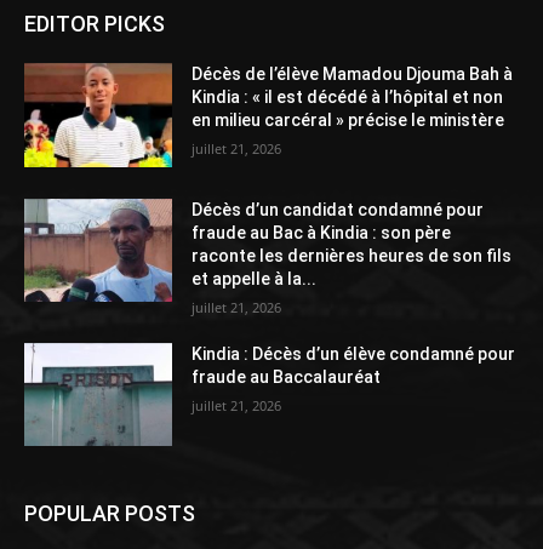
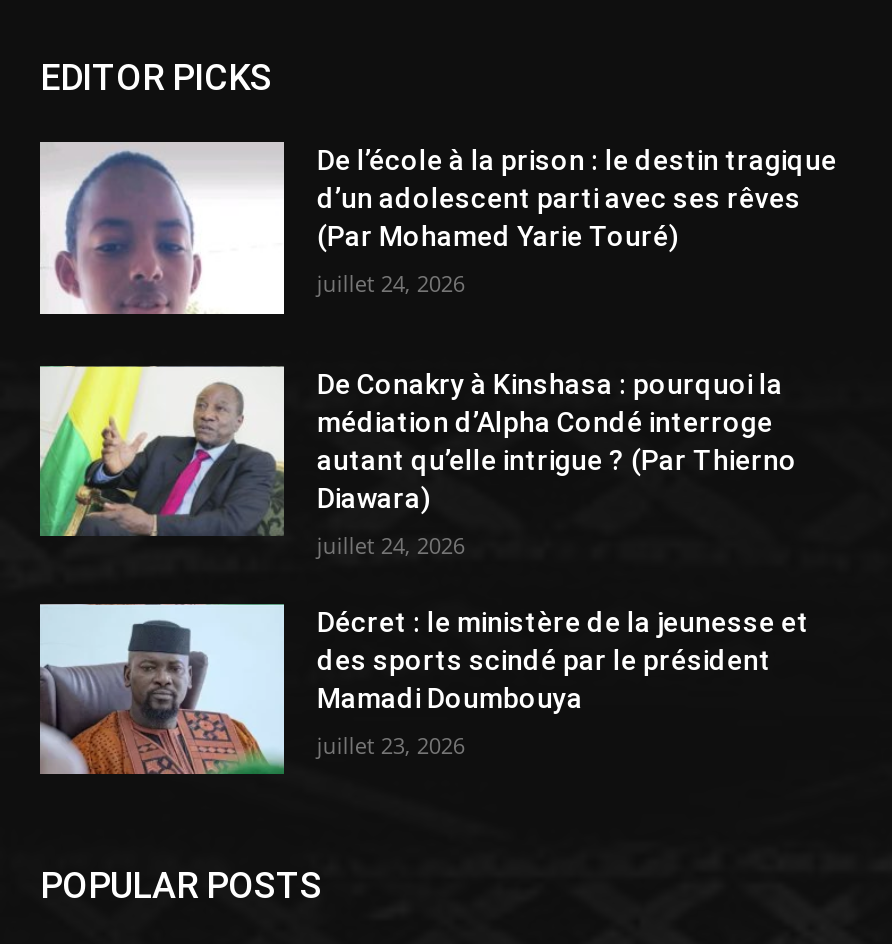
[23,62,513,168] [image] | Décès de l’élève Mamadou Djouma Bah à | Kindia : « il est décédé à l’hôpital et non | en milieu carcéral » précise le ministère -> [38,140,837,316] [image] | De l’école à la prison : le destin tragique | d’un adolescent parti avec ses rêves | (Par Mohamed Yarie Touré)
[192,139,282,158] juillet 21, 2026 -> [317,268,465,298] juillet 24, 2026
[23,198,512,303] [image] | Décès d’un candidat condamné pour | fraude au Bac à Kindia : son père | raconte les dernières heures de son fils | et appelle à la... -> [38,364,797,538] [image] | De Conakry à Kinshasa : pourquoi la | médiation d’Alpha Condé interroge | autant qu’elle intrigue ? (Par Thierno | Diawara)
[192,298,282,316] juillet 21, 2026 -> [317,530,465,560] juillet 24, 2026
[24,343,516,447] [image] | Kindia : Décès d’un élève condamné pour | fraude au Baccalauréat -> [40,604,809,774] [image] | Décret : le ministère de la jeunesse et | des sports scindé par le président | Mamadi Doumbouya
[192,396,282,414] juillet 21, 2026 -> [317,730,465,760] juillet 23, 2026

